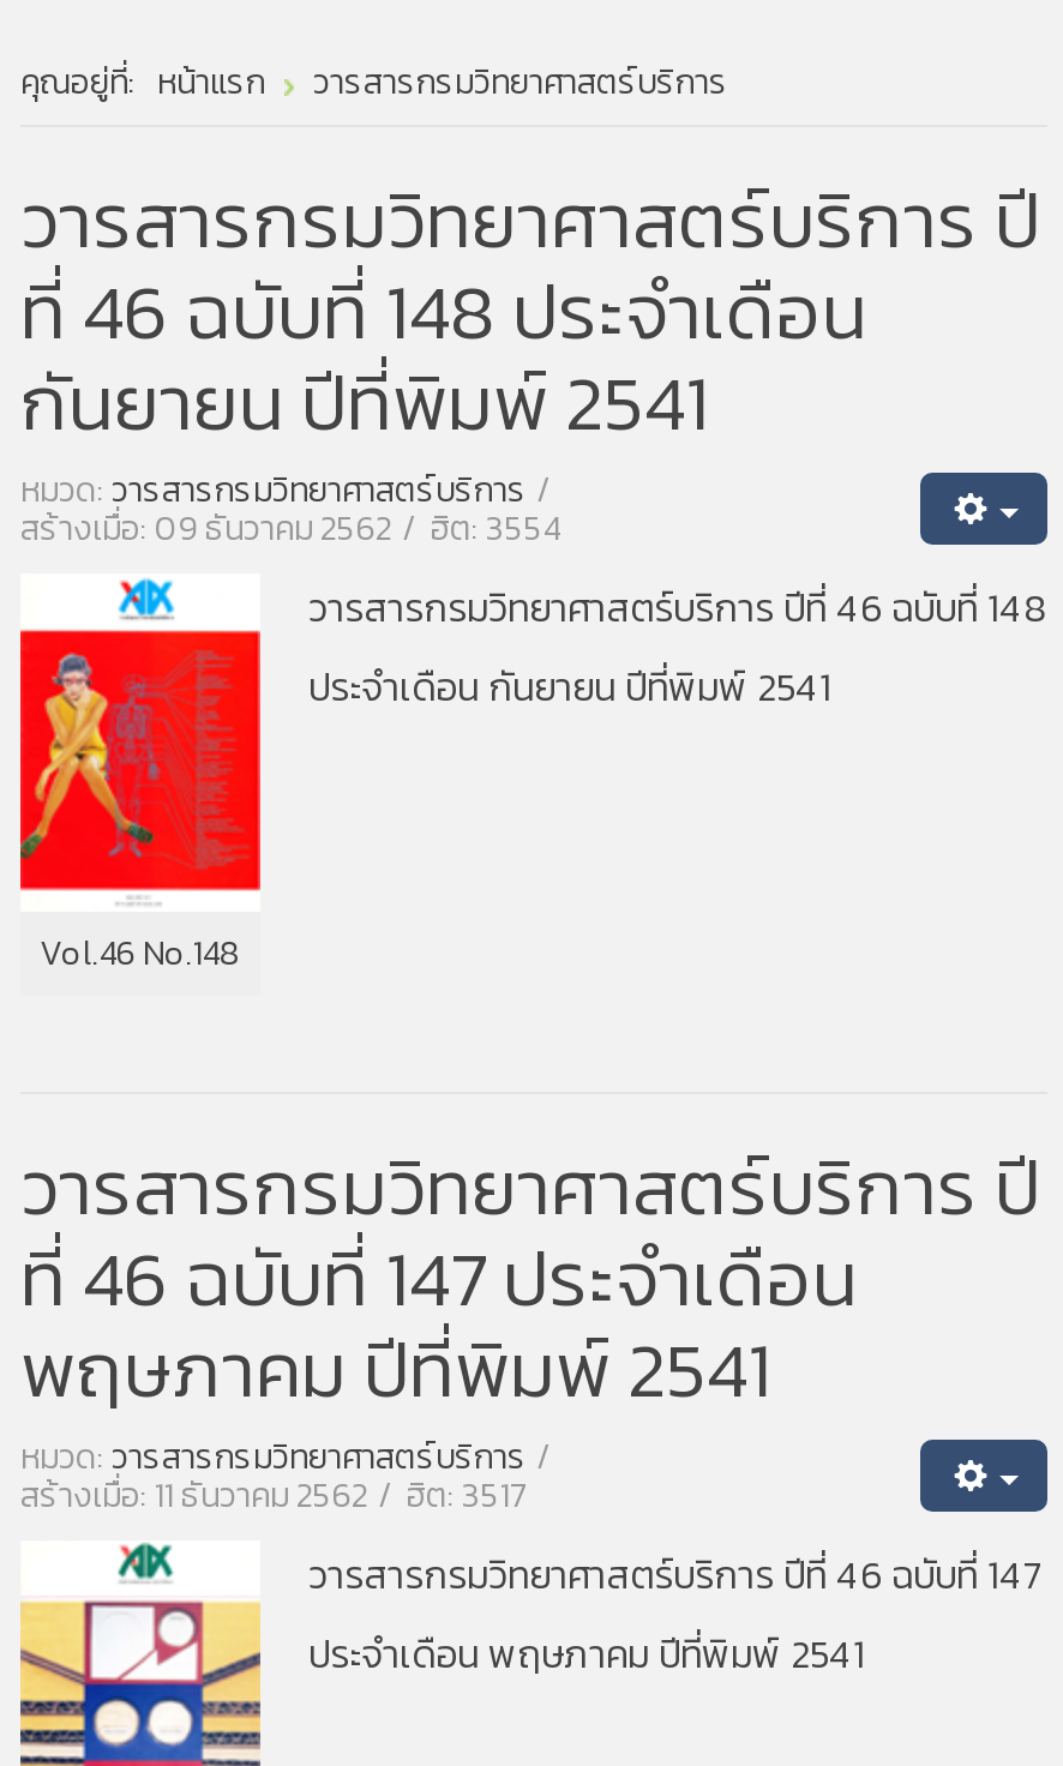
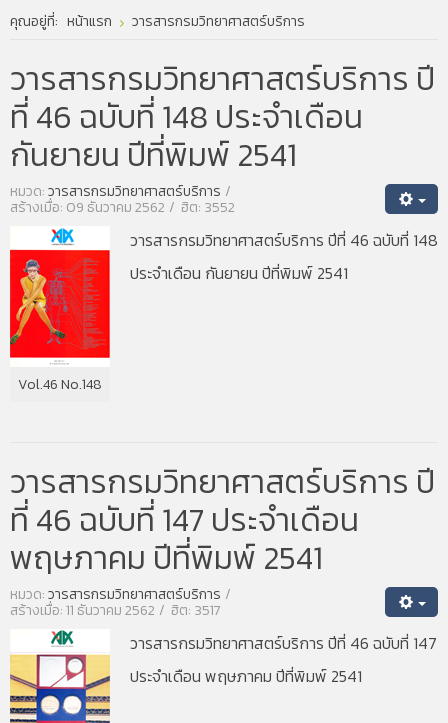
[20,505,560,555] สร้างเมื่อ: 09 ธันวาคม 2562 ฮิต: 3554 -> [10,197,235,218] สร้างเมื่อ: 09 ธันวาคม 2562 ฮิต: 3552

